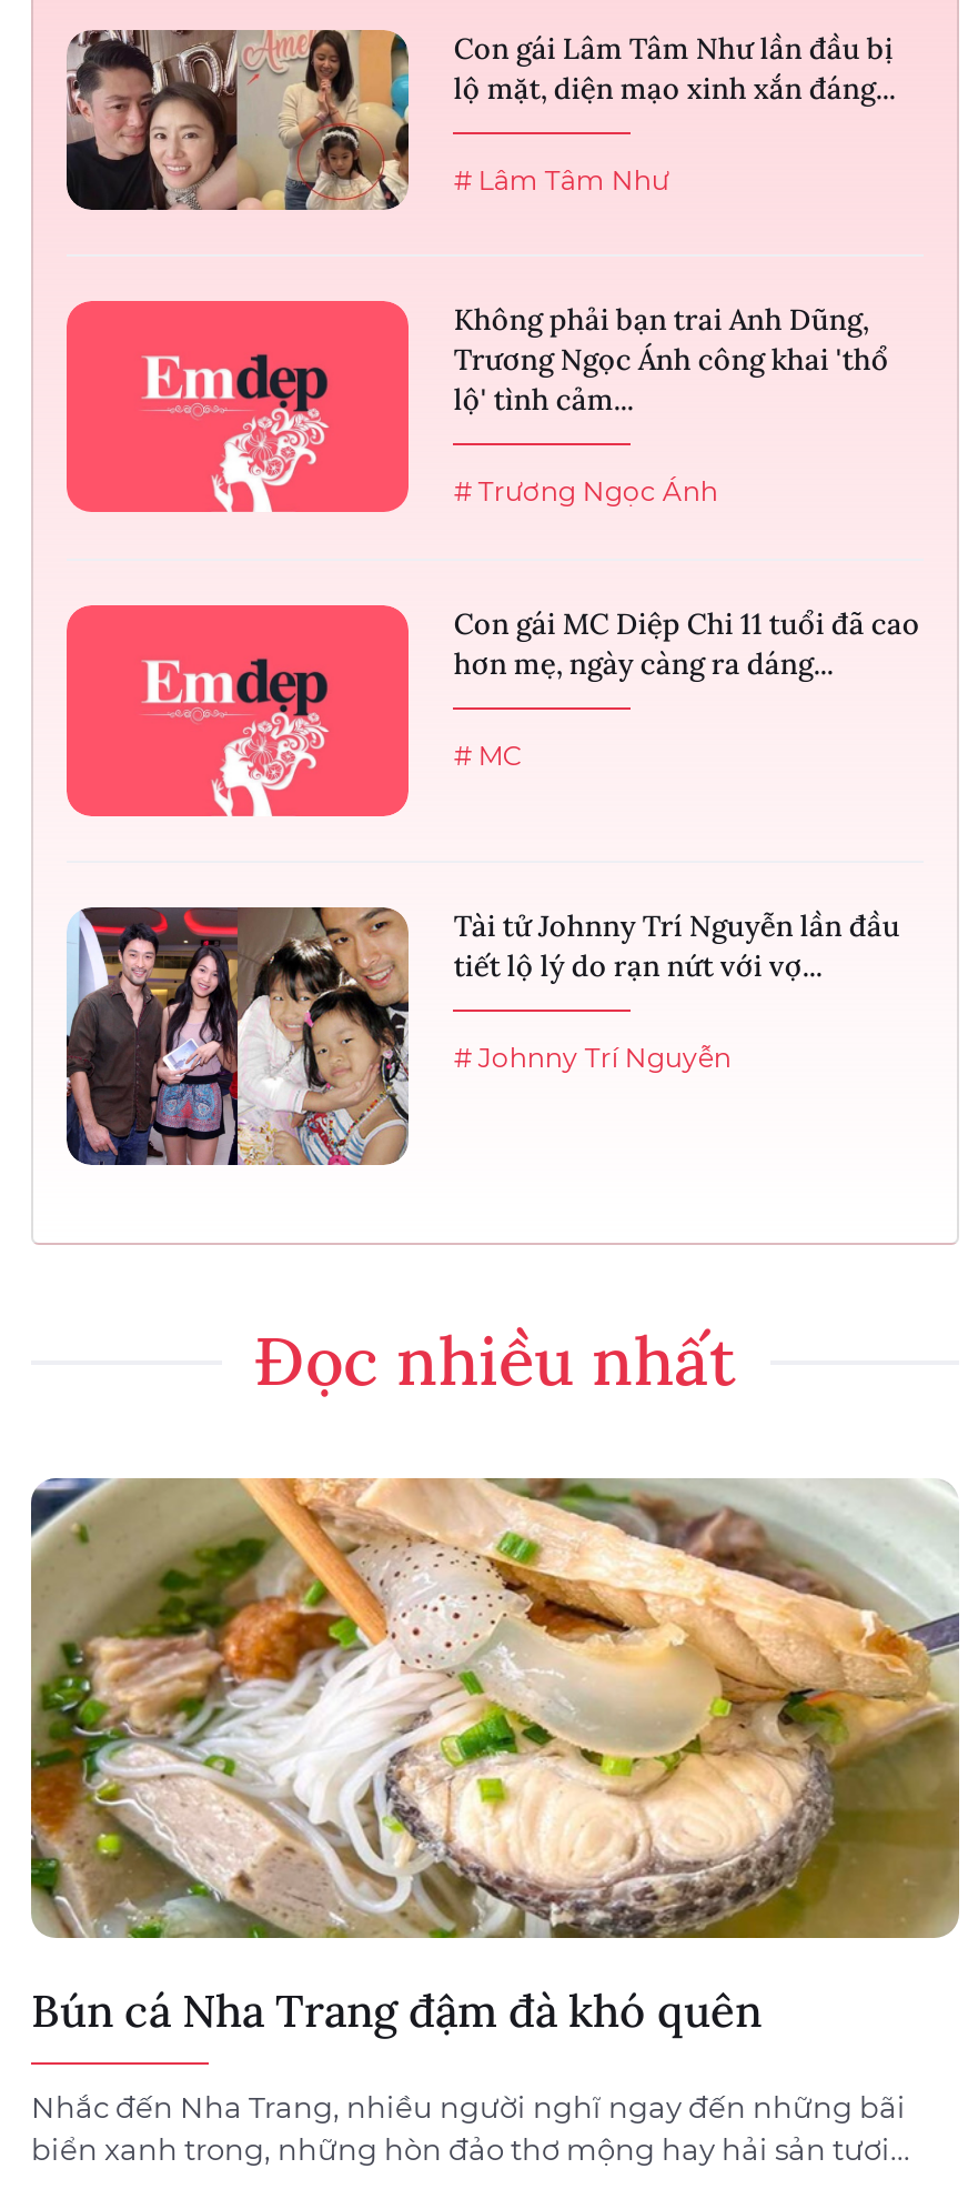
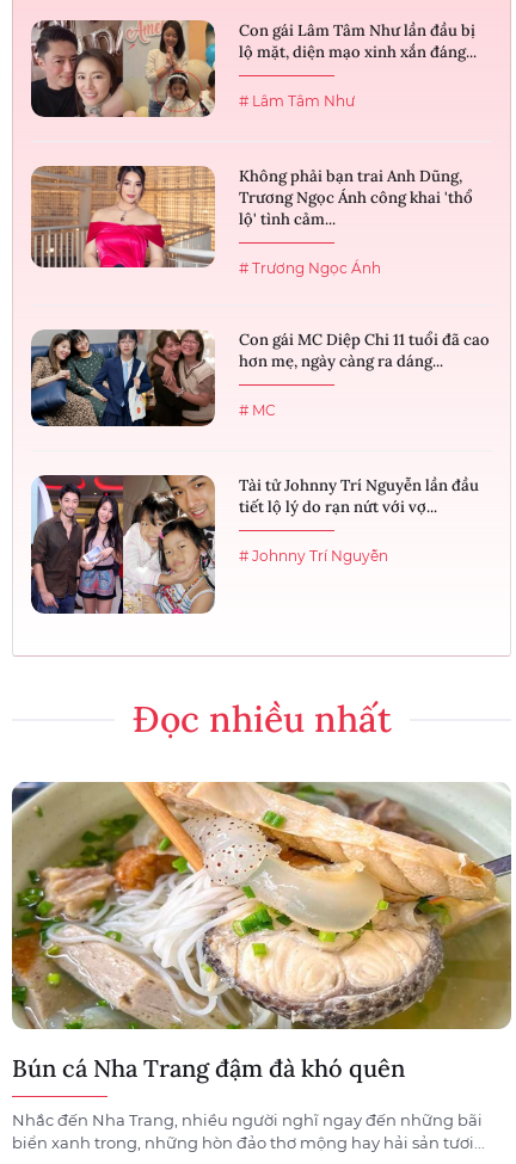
[64,299,411,514] [image] -> [30,165,215,279] [image]
[64,603,411,819] [image] -> [30,328,216,427] [image]

